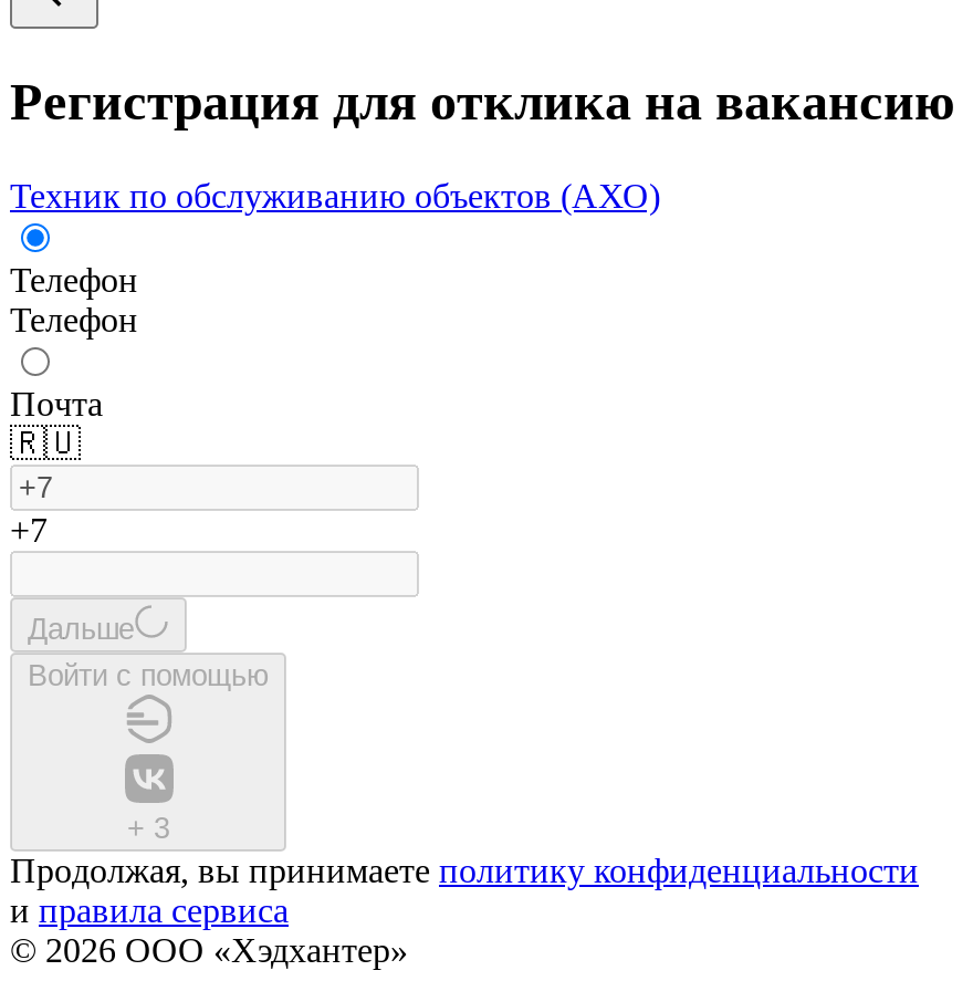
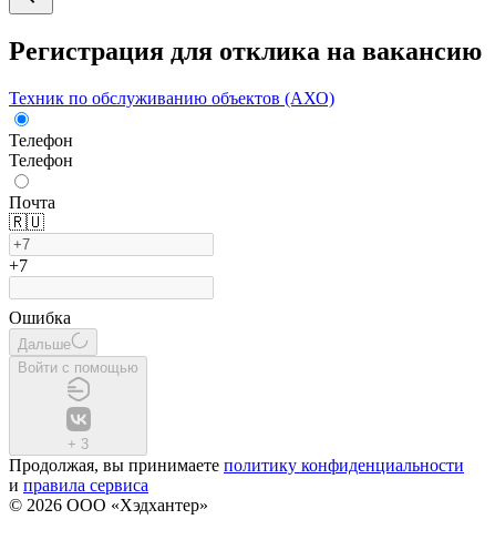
none -> [9,308,71,327] Ошибка

